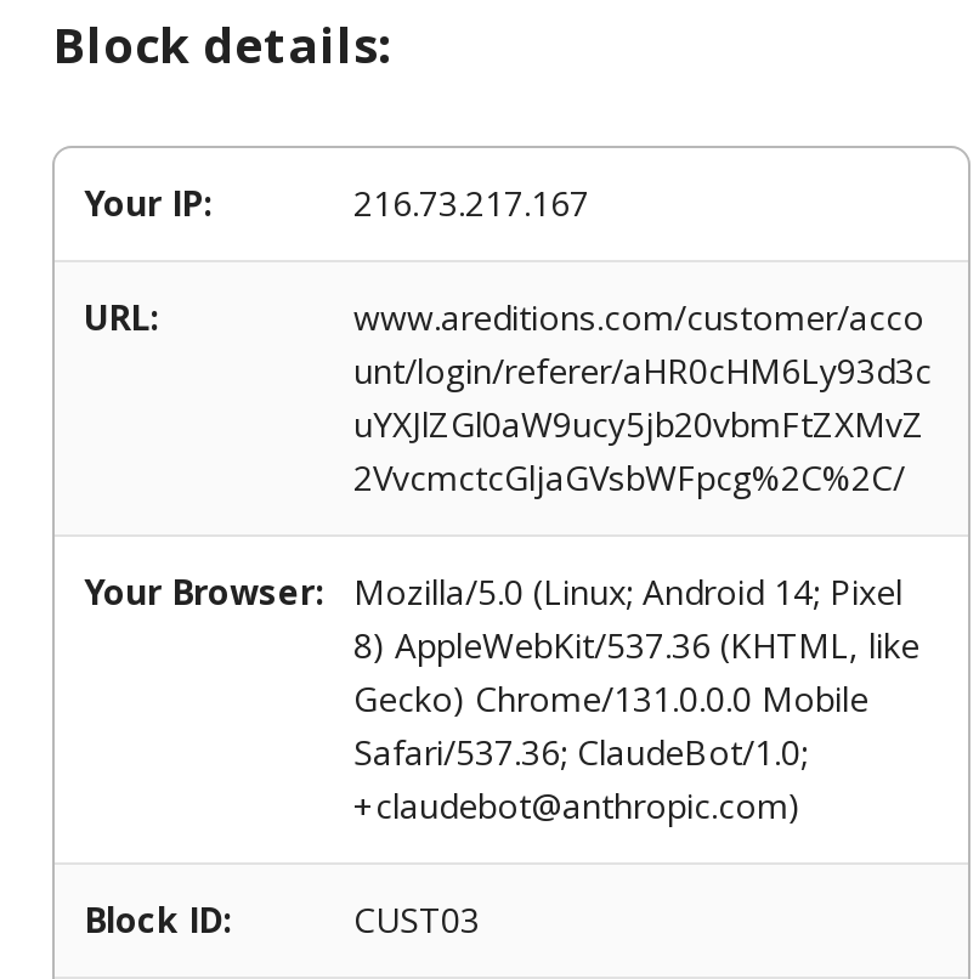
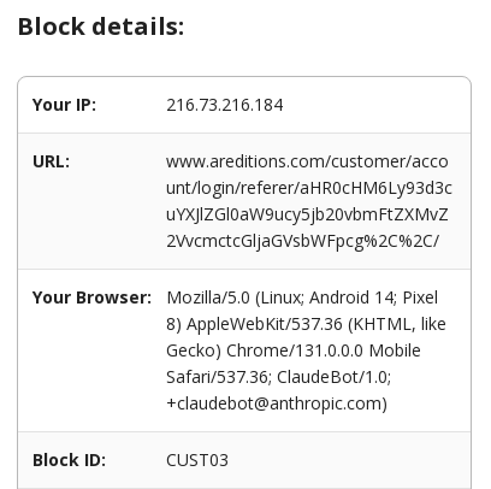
[353,180,589,226] 216.73.217.167 -> [166,93,283,116] 216.73.216.184

